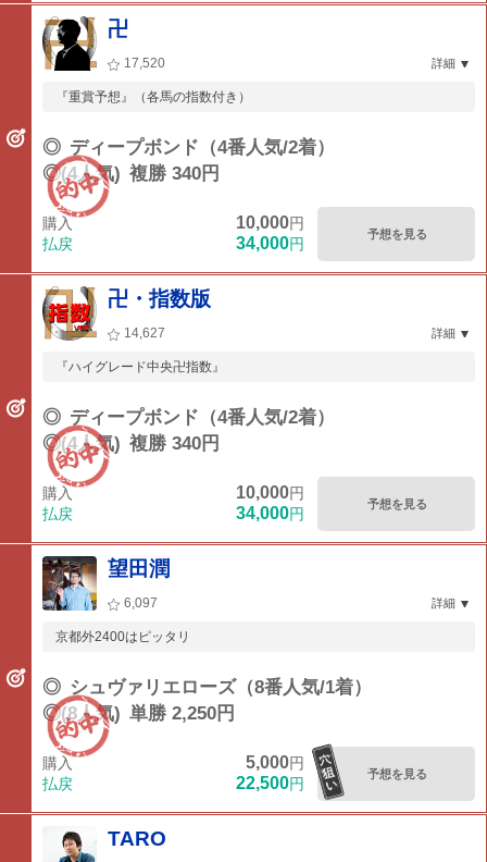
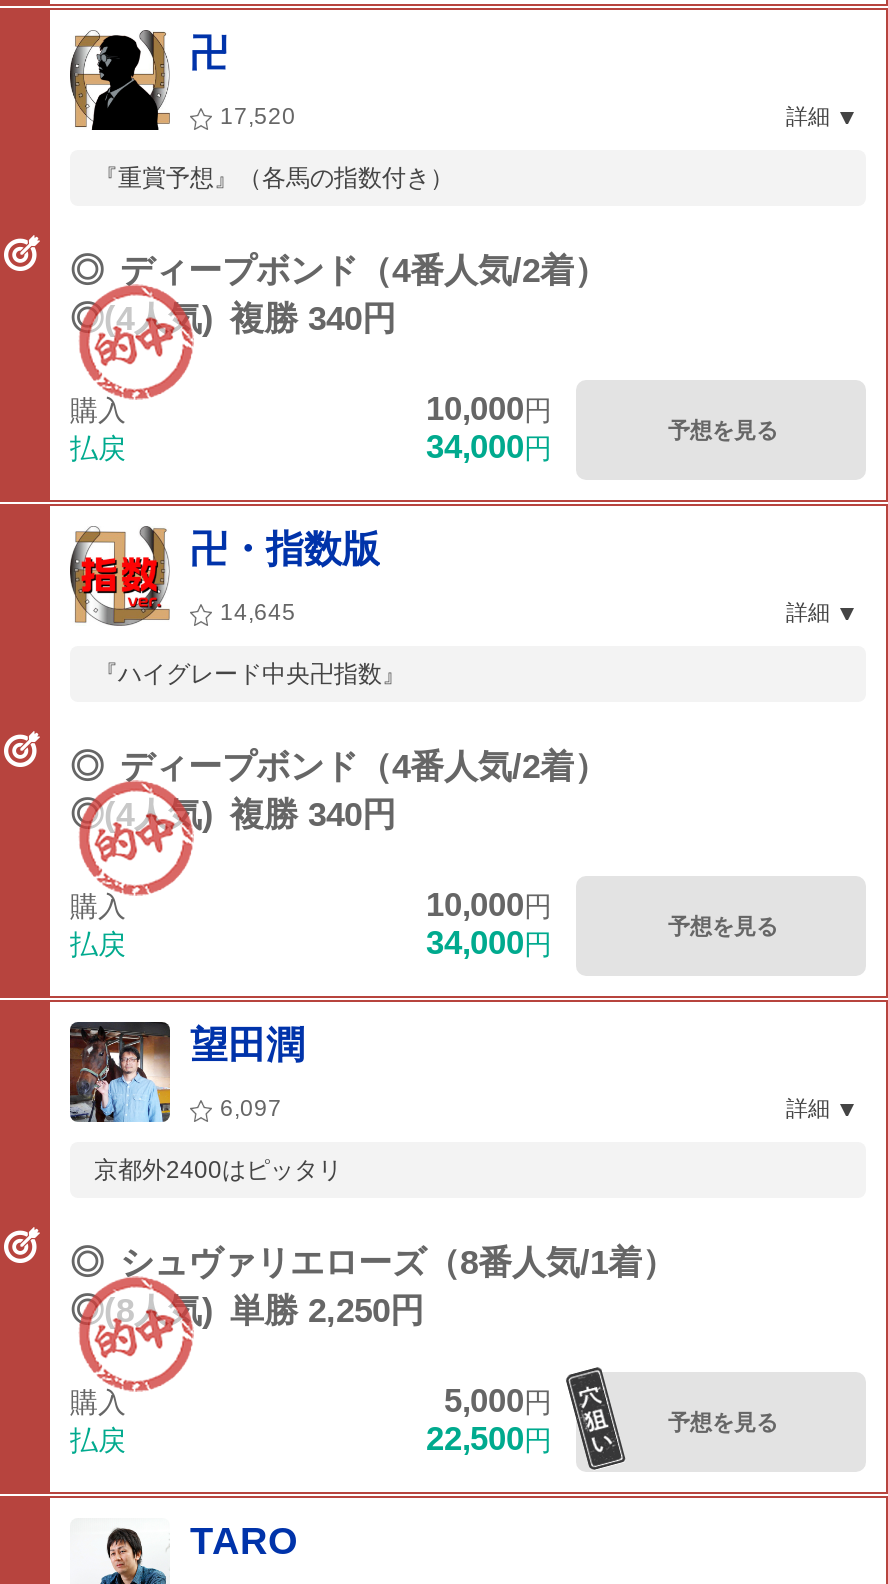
[124,327,165,340] 14,627 -> [220,600,296,624] 14,645

